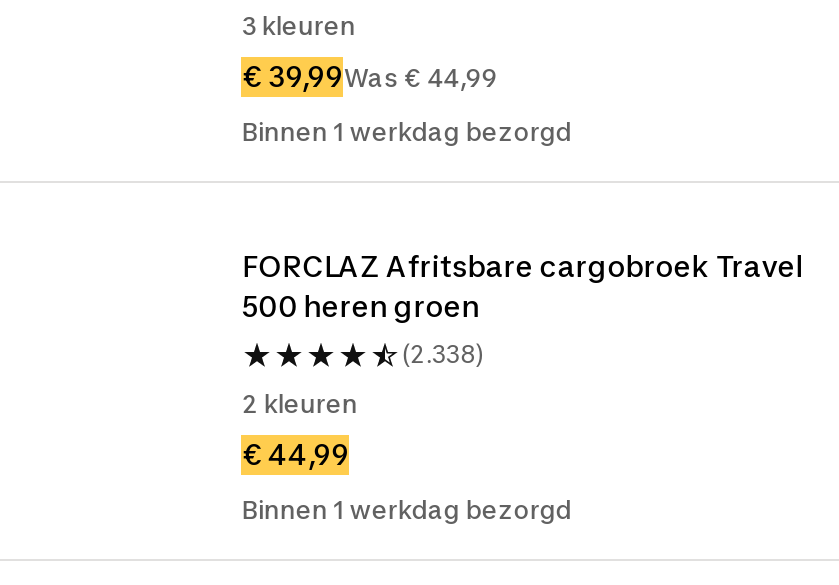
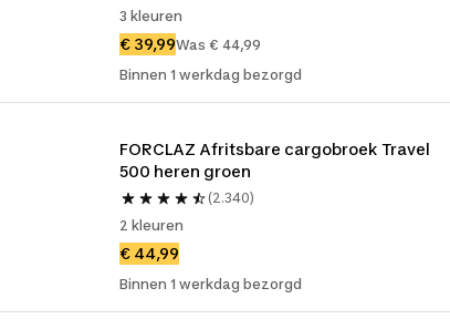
[402,339,484,369] (2.338) -> [208,189,255,206] (2.340)

